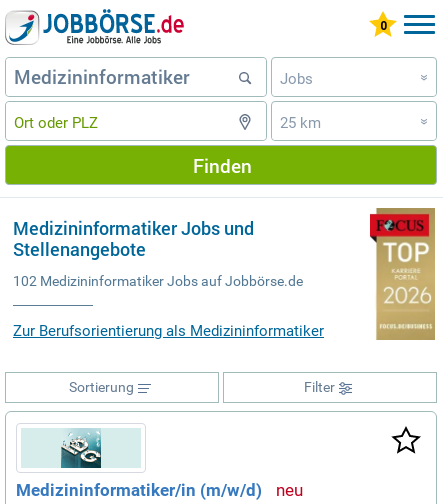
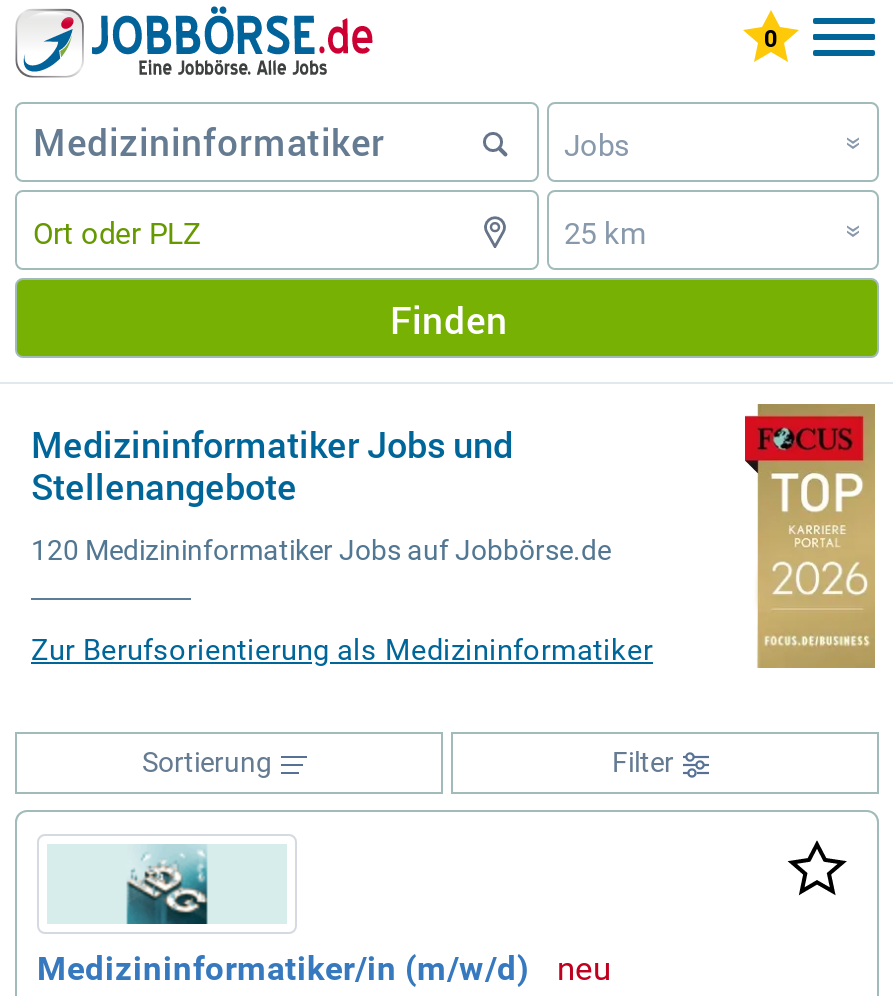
[13,273,303,289] 102 Medizininformatiker Jobs auf Jobbörse.de -> [31,535,611,567] 120 Medizininformatiker Jobs auf Jobbörse.de

